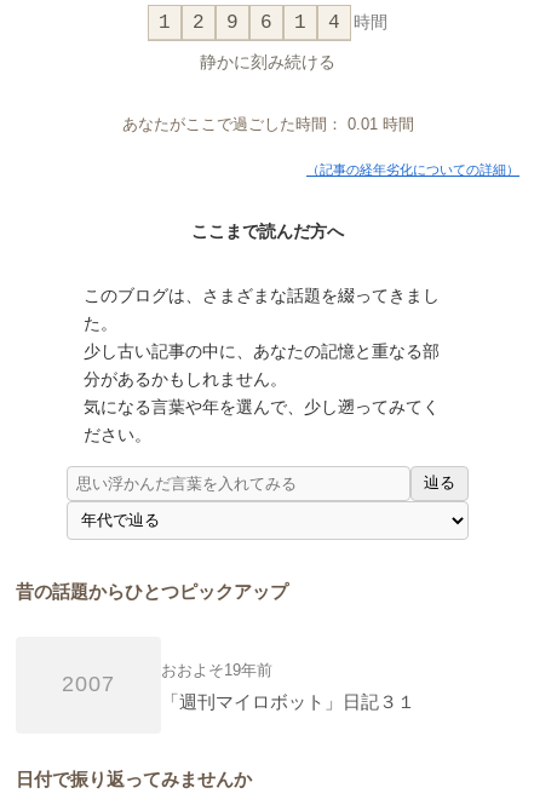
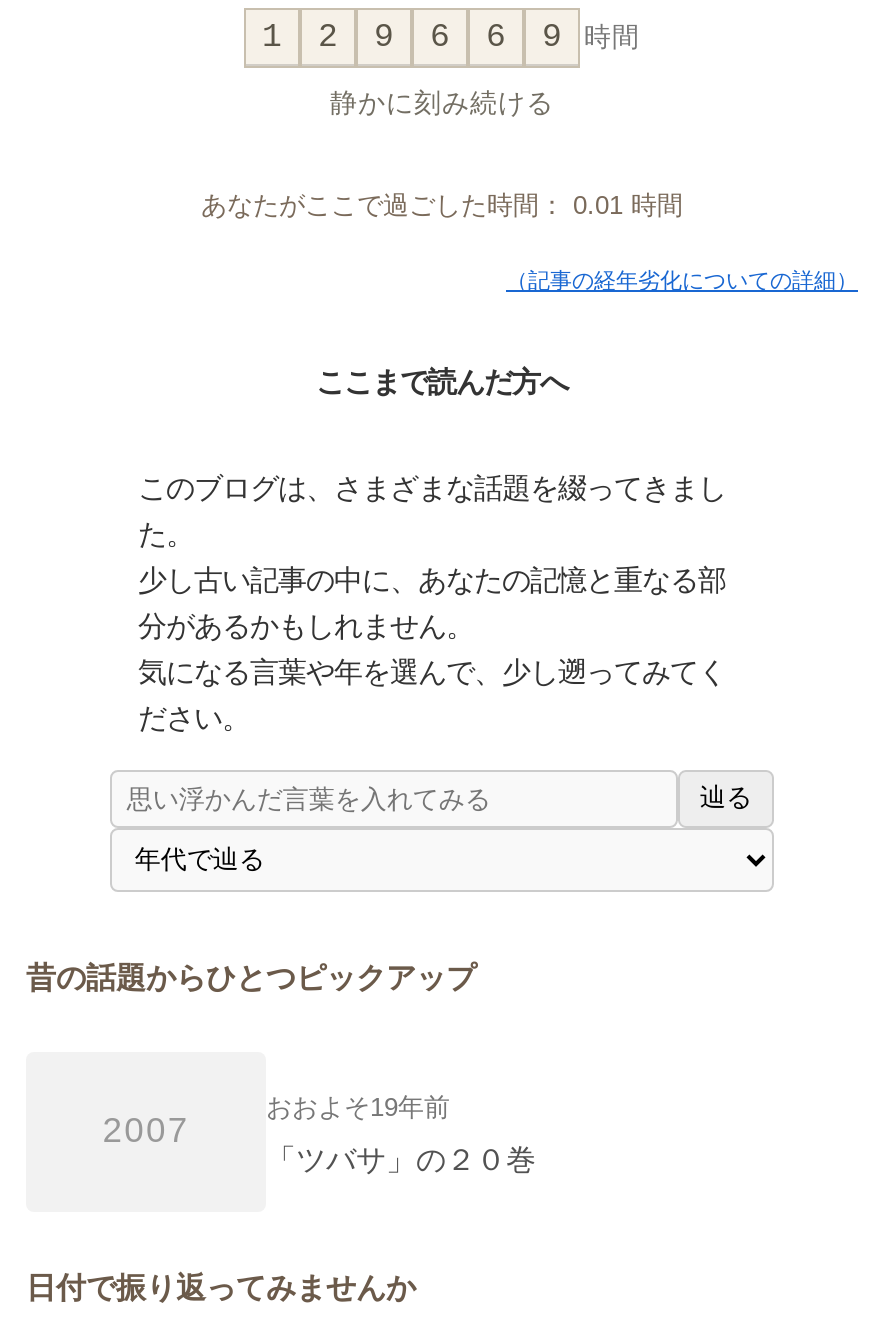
[294,11,306,34] 1 -> [486,19,506,57] 6
[328,11,340,34] 4 -> [542,19,562,57] 9
[161,691,415,711] 「週刊マイロボット」日記３１ -> [266,1141,536,1175] 「ツバサ」の２０巻

